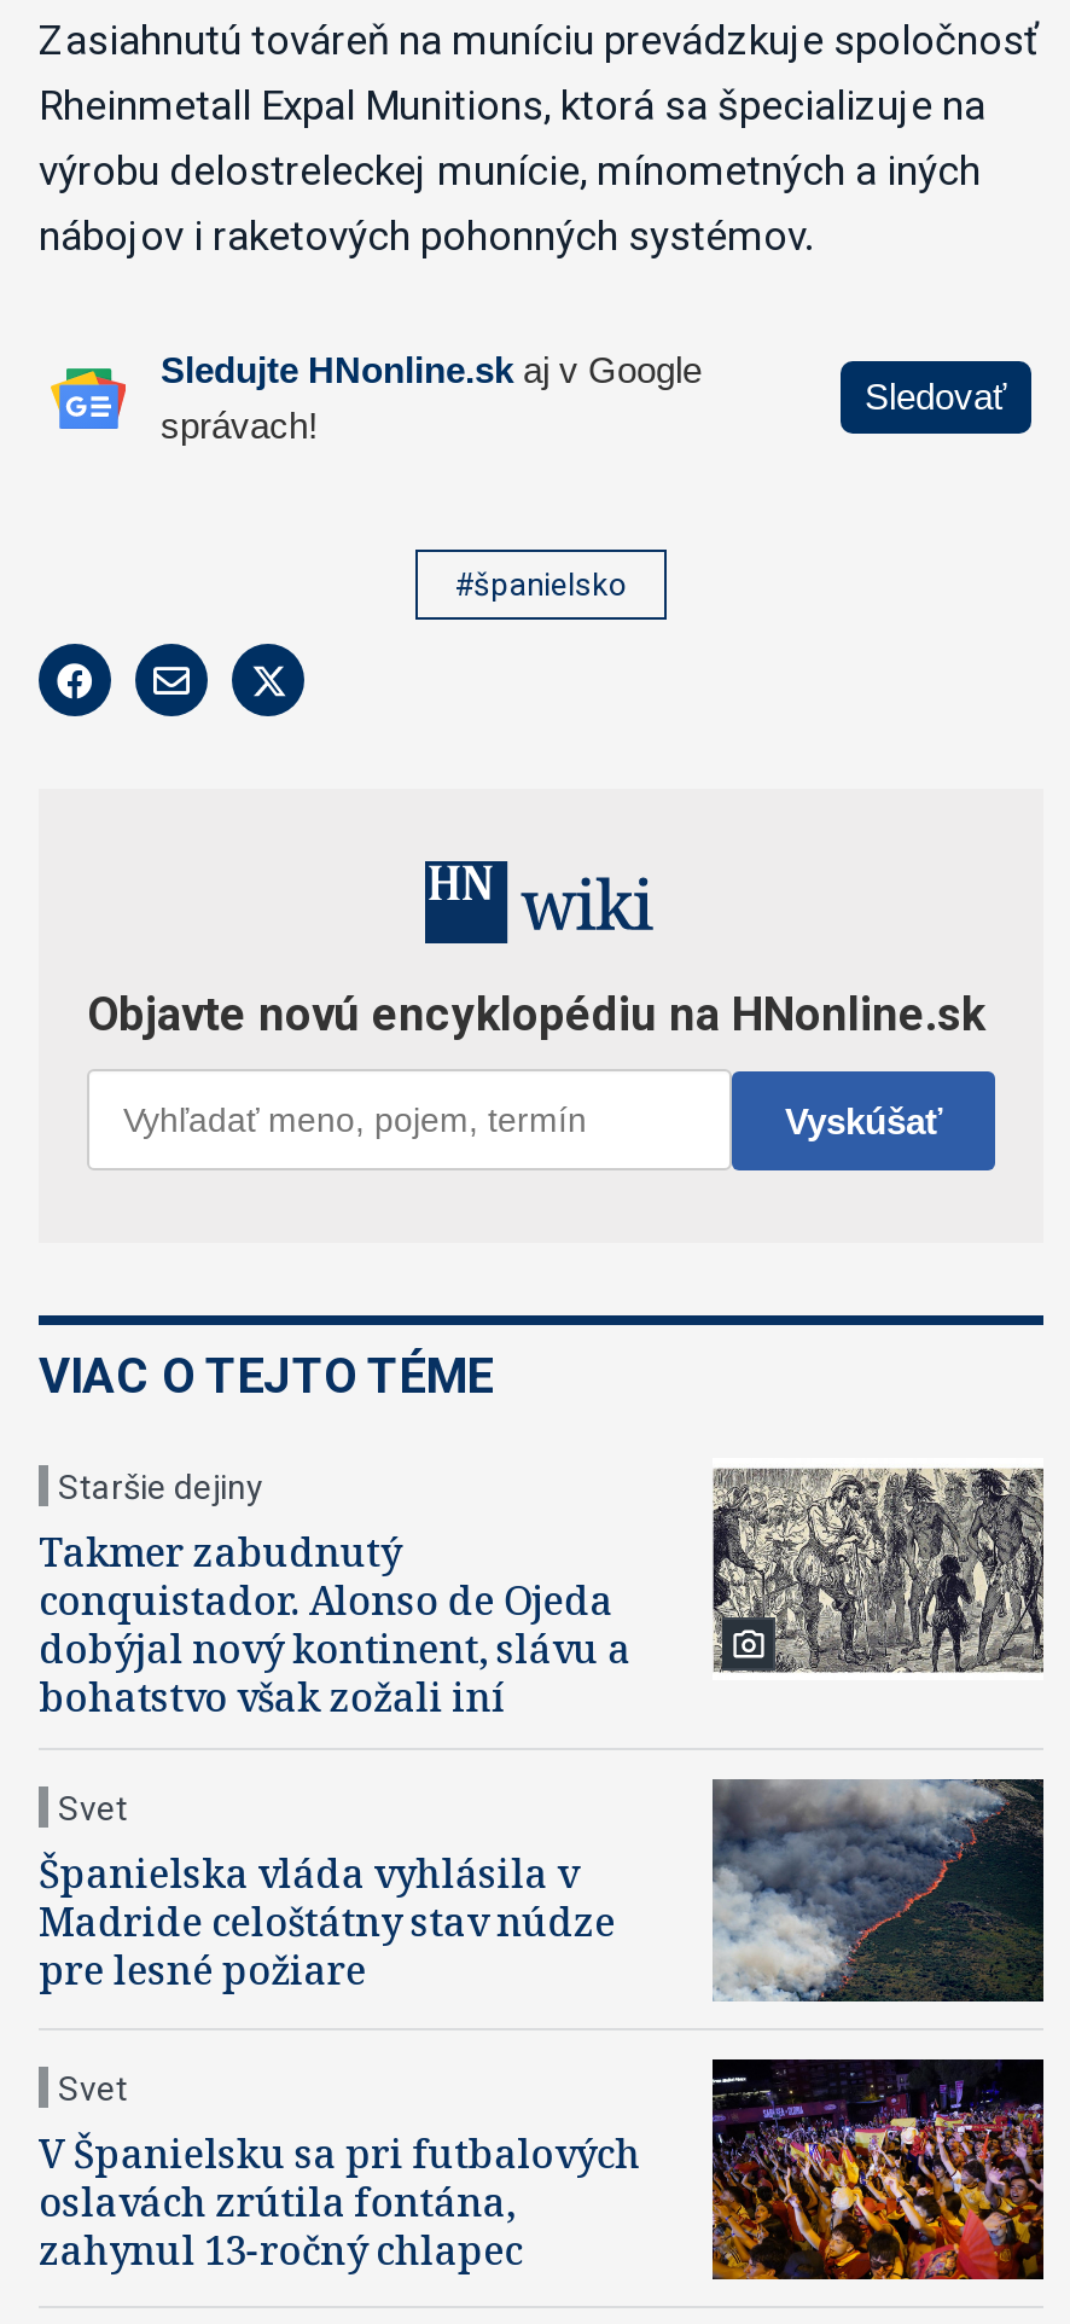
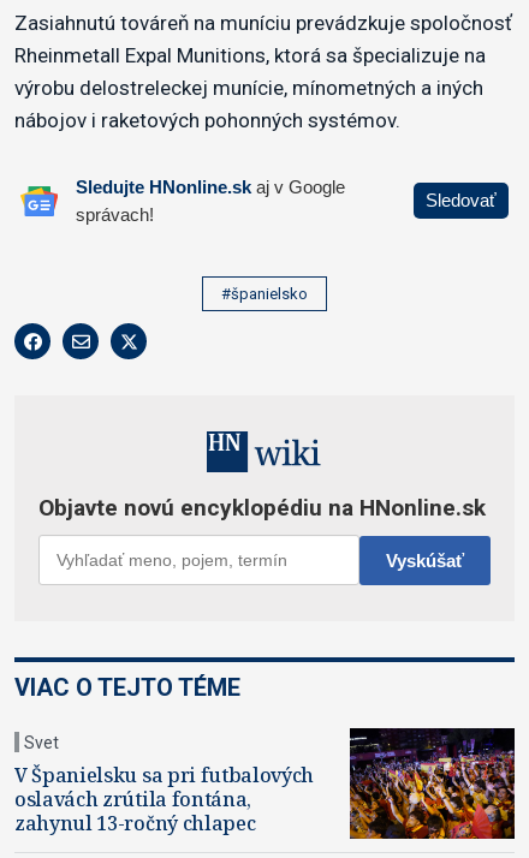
[39,1468,1043,1724] [image] | Takmer zabudnutý | conquistador. Alonso de Ojeda | dobýjal nový kontinent, slávu a | bohatstvo však zožali iní -> none
[58,1468,263,1506] Staršie dejiny -> none
[39,1777,1046,2006] [image] | Španielska vláda vyhlásila v | Madride celoštátny stav núdze | pre lesné požiare -> none
[58,1789,128,1828] Svet -> none

